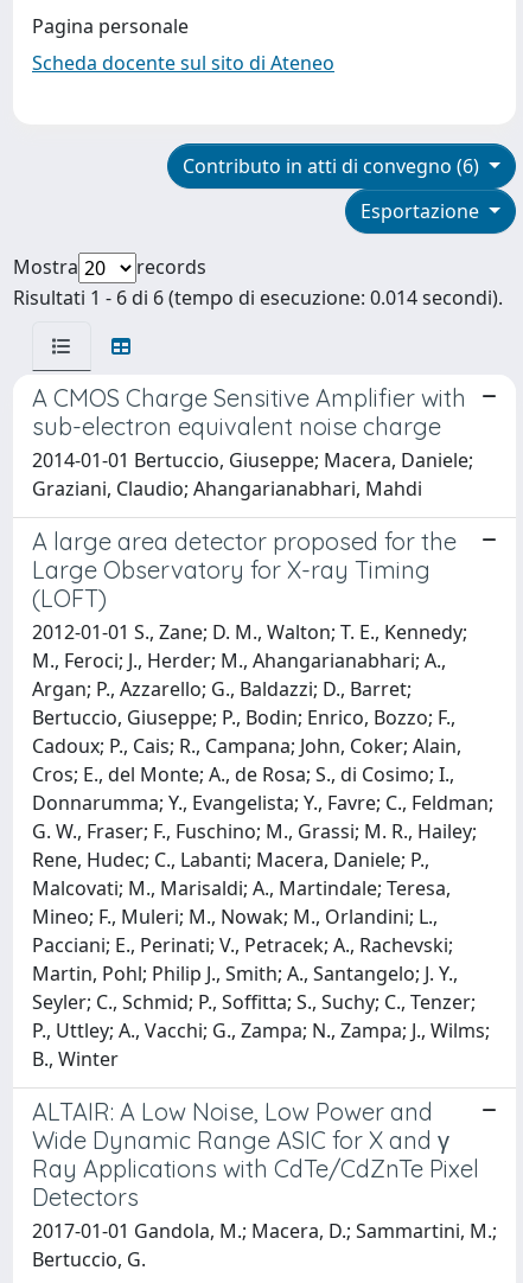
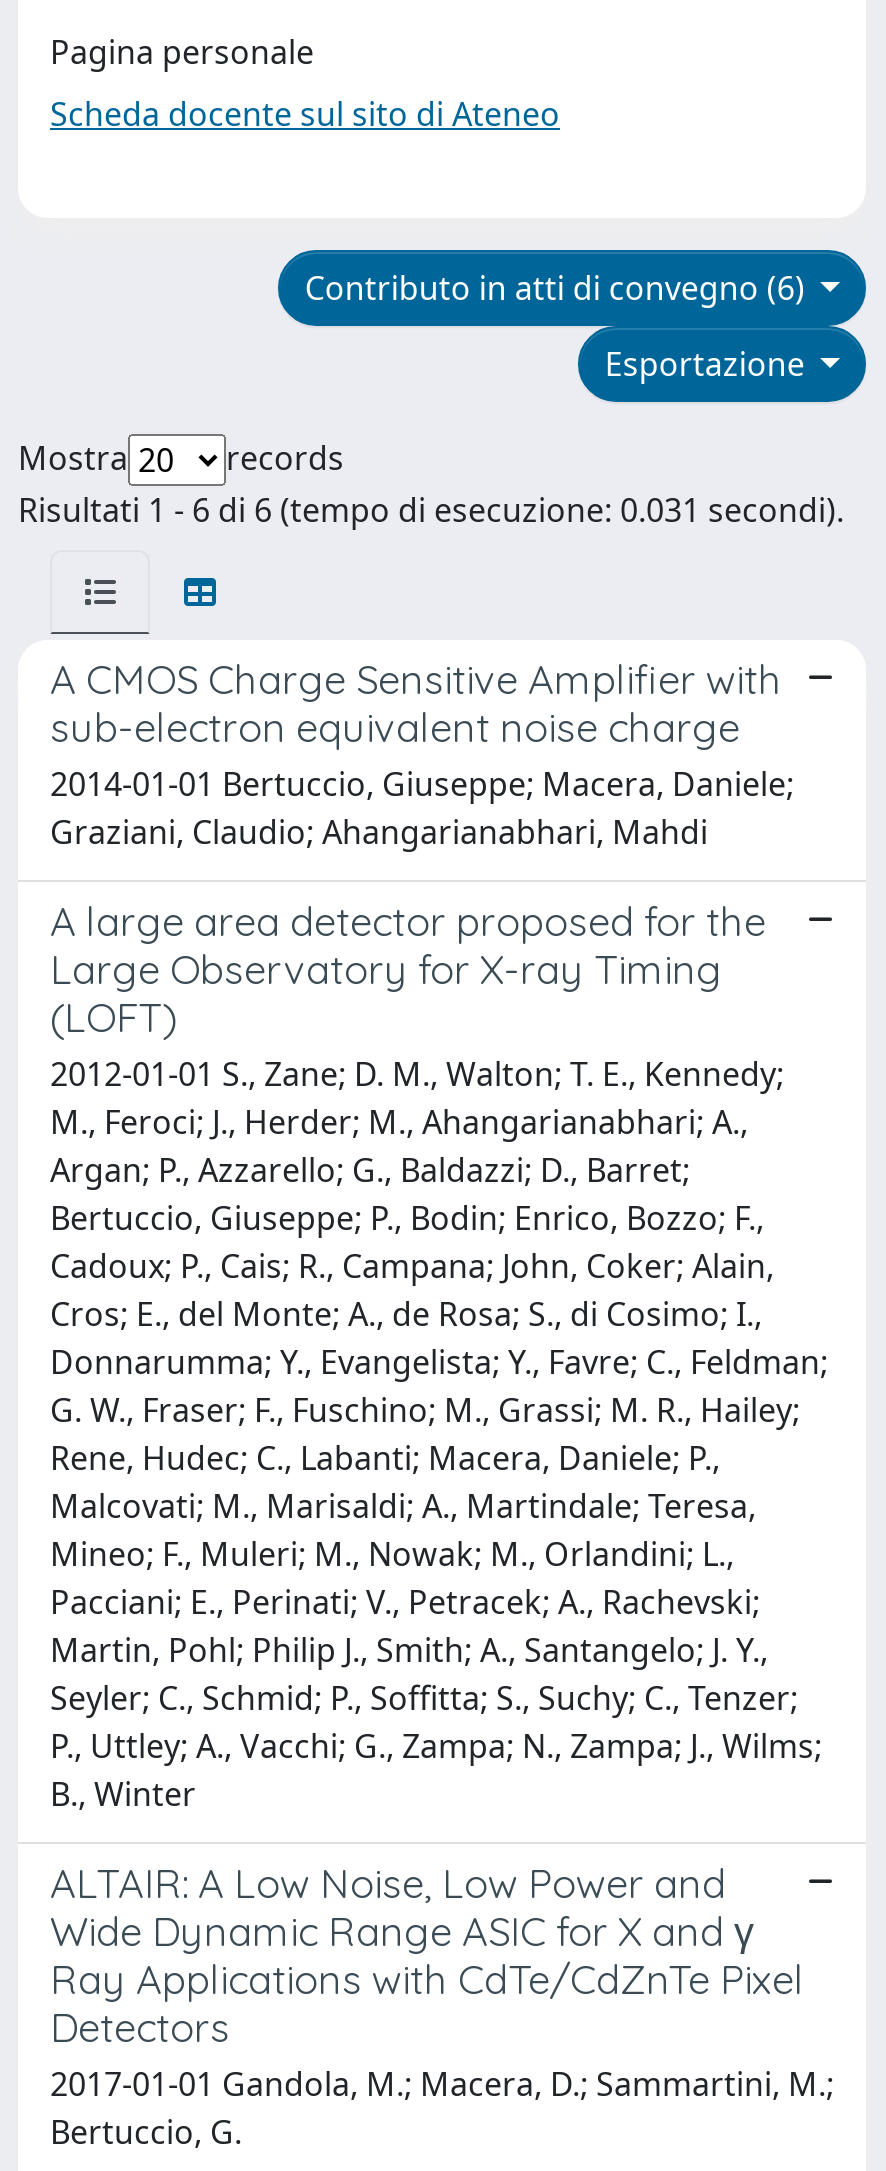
[13,284,503,310] Risultati 1 - 6 di 6 (tempo di esecuzione: 0.014 secondi). -> [18,488,844,532] Risultati 1 - 6 di 6 (tempo di esecuzione: 0.031 secondi).

